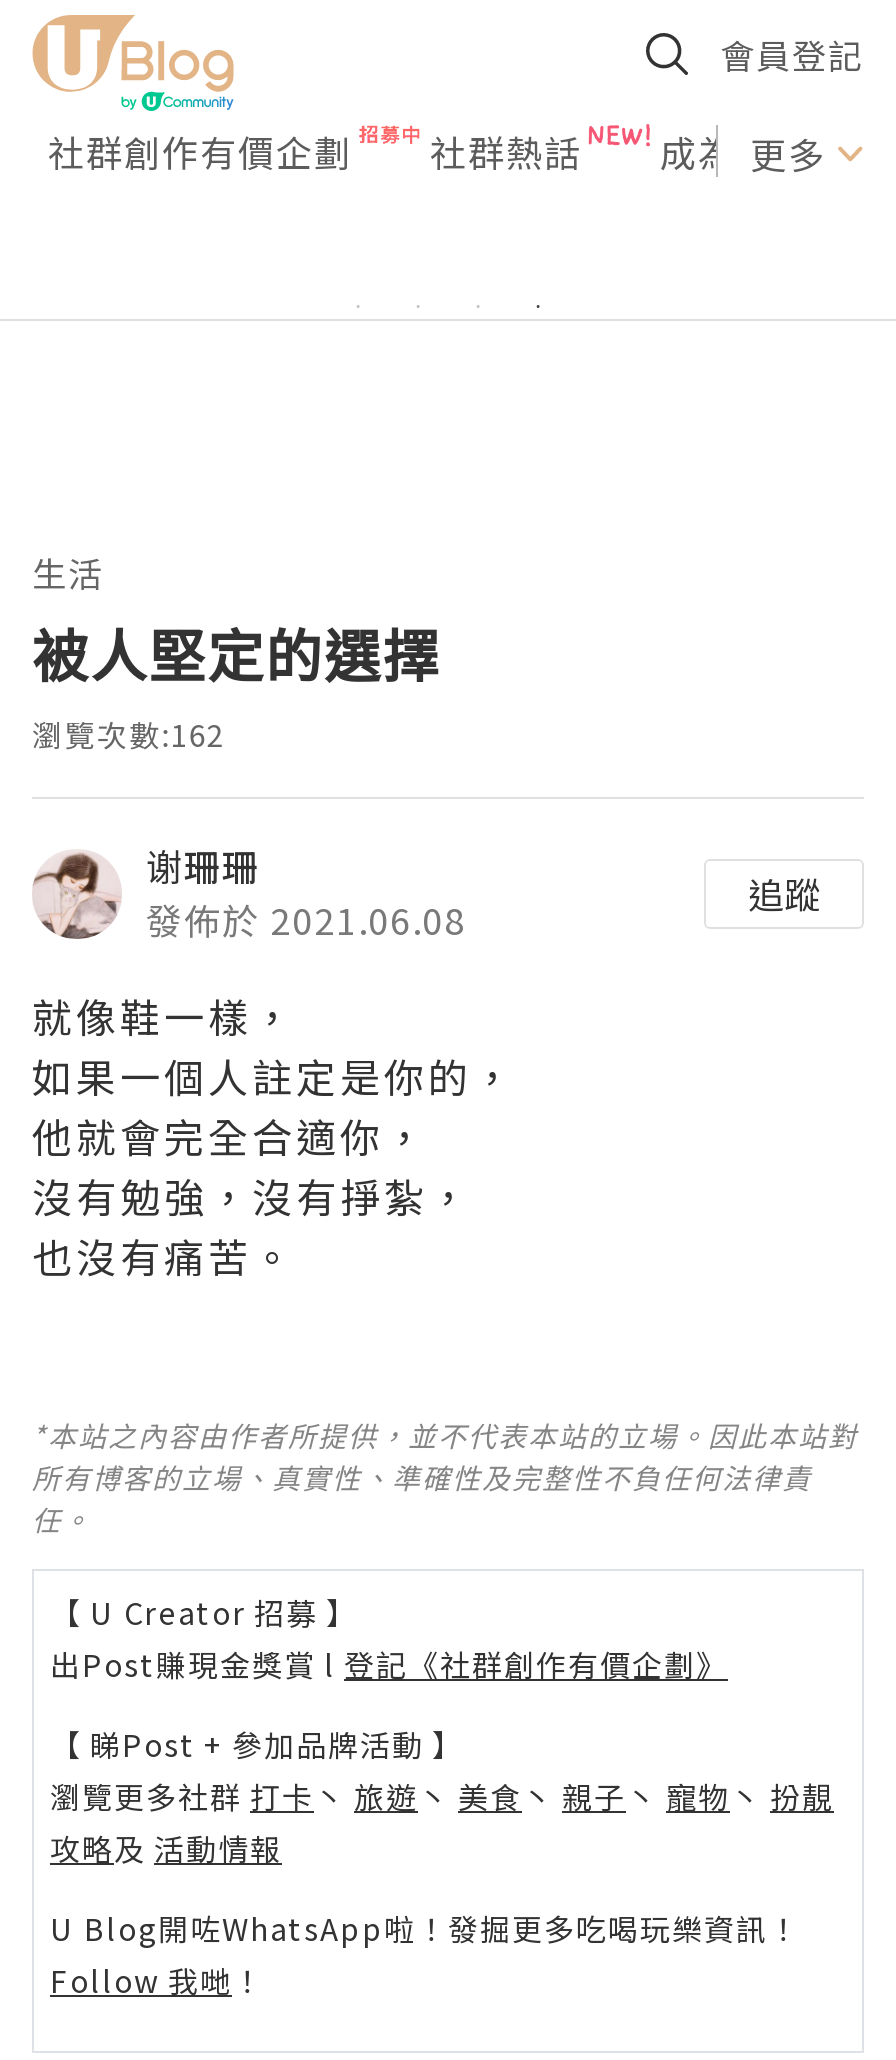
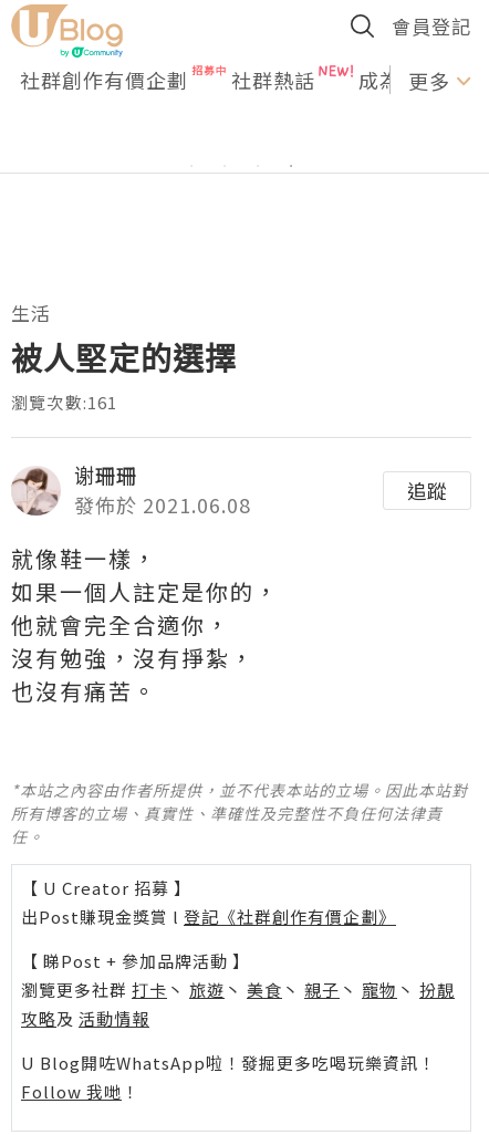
[32,713,225,755] 瀏覽次數:162 -> [11,391,118,414] 瀏覽次數:161

